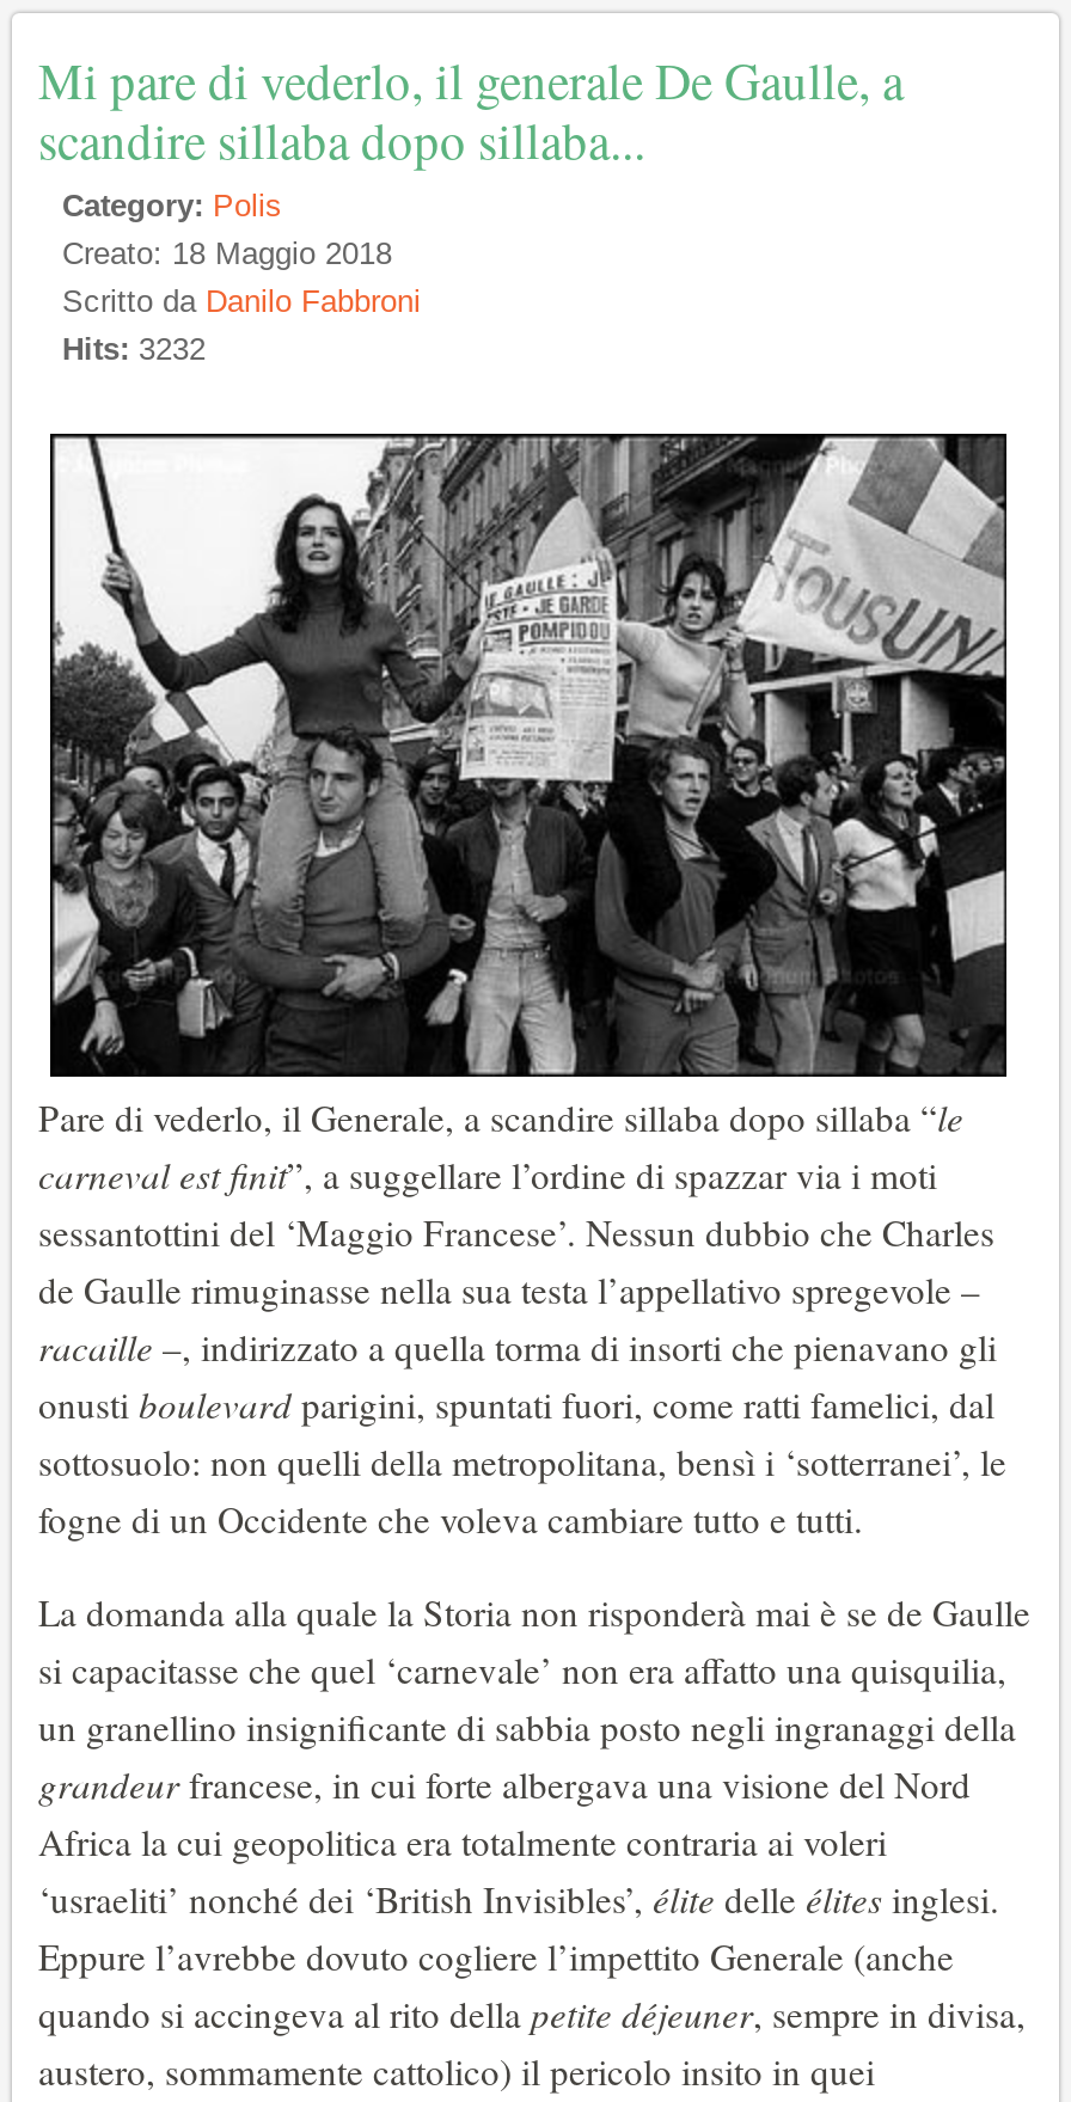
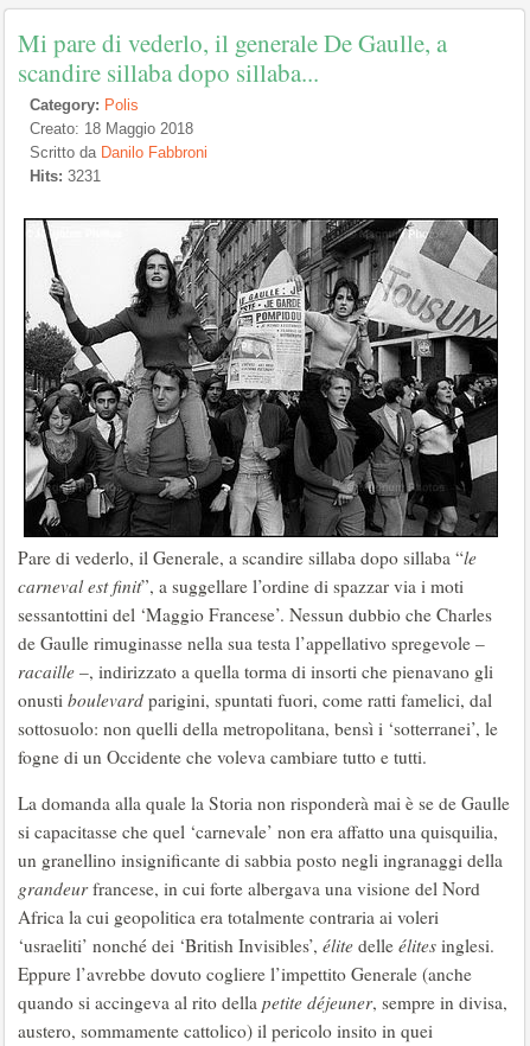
[62,331,206,367] Hits: 3232 -> [30,167,101,185] Hits: 3231

